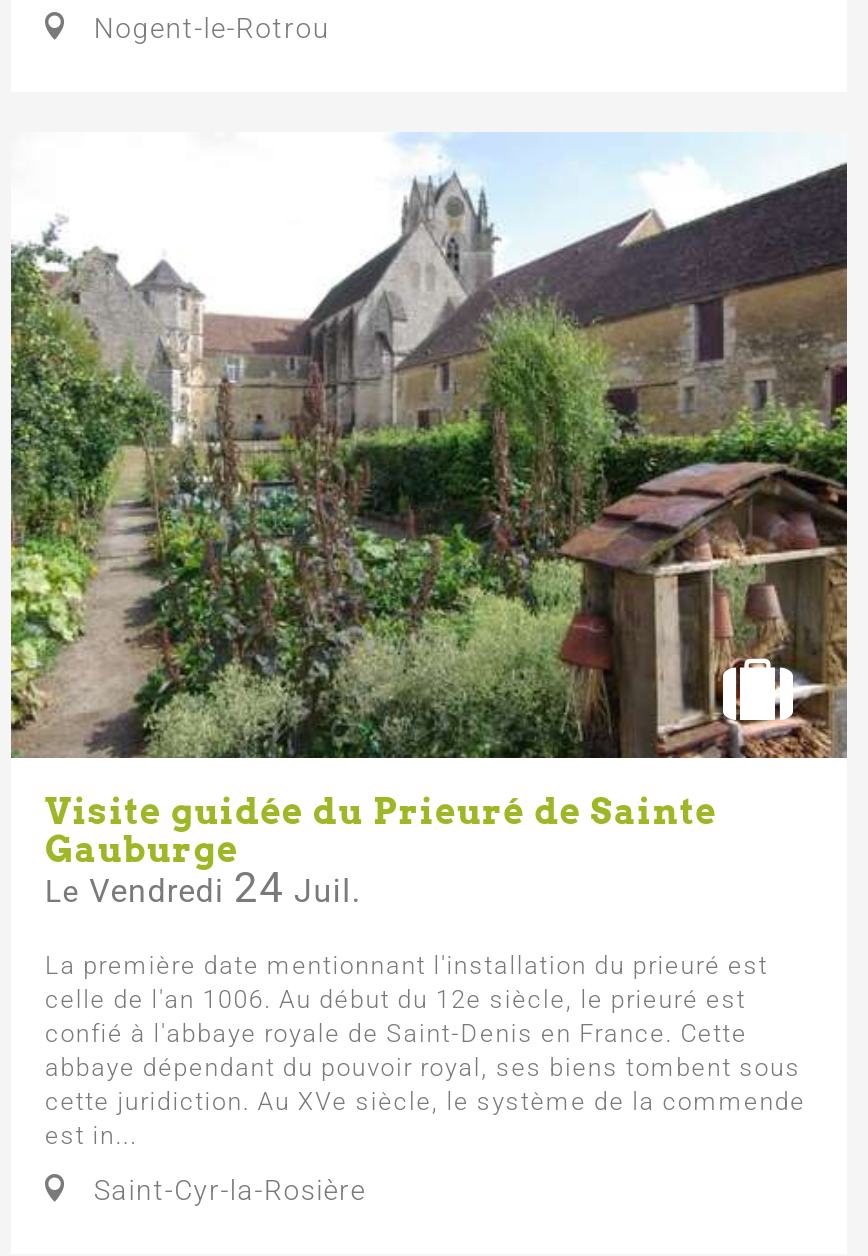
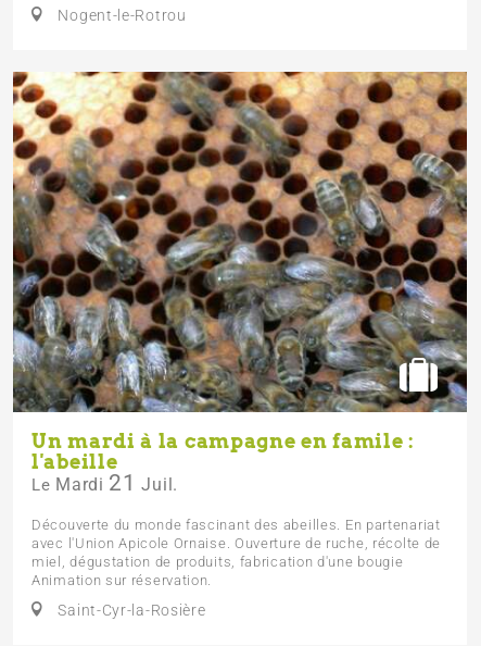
[9,132,849,913] [image] | Visite guidée du Prieuré de Sainte | Gauburge | Le Vendredi 24 Juil. -> [12,71,468,496] [image] | Un mardi à la campagne en famile : | l'abeille | Le Mardi 21 Juil.
[45,951,806,1151] La première date mentionnant l'installation du prieuré est | celle de l'an 1006. Au début du 12e siècle, le prieuré est | confié à l'abbaye royale de Saint-Denis en France. Cette | abbaye dépendant du pouvoir royal, ses biens tombent sous | cette juridiction. Au XVe siècle, le système de la commende | est in... -> [31,517,441,589] Découverte du monde fascinant des abeilles. En partenariat | avec l'Union Apicole Ornaise. Ouverture de ruche, récolte de | miel, dégustation de produits, fabrication d'une bougie | Animation sur réservation.

